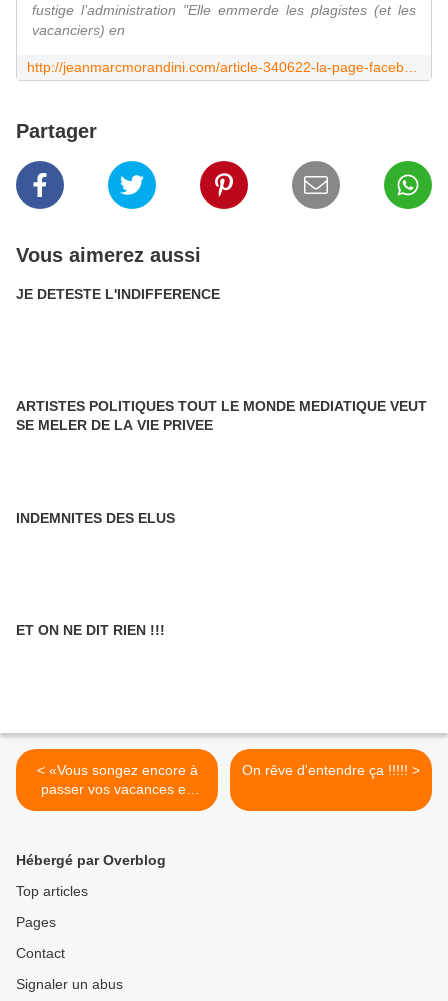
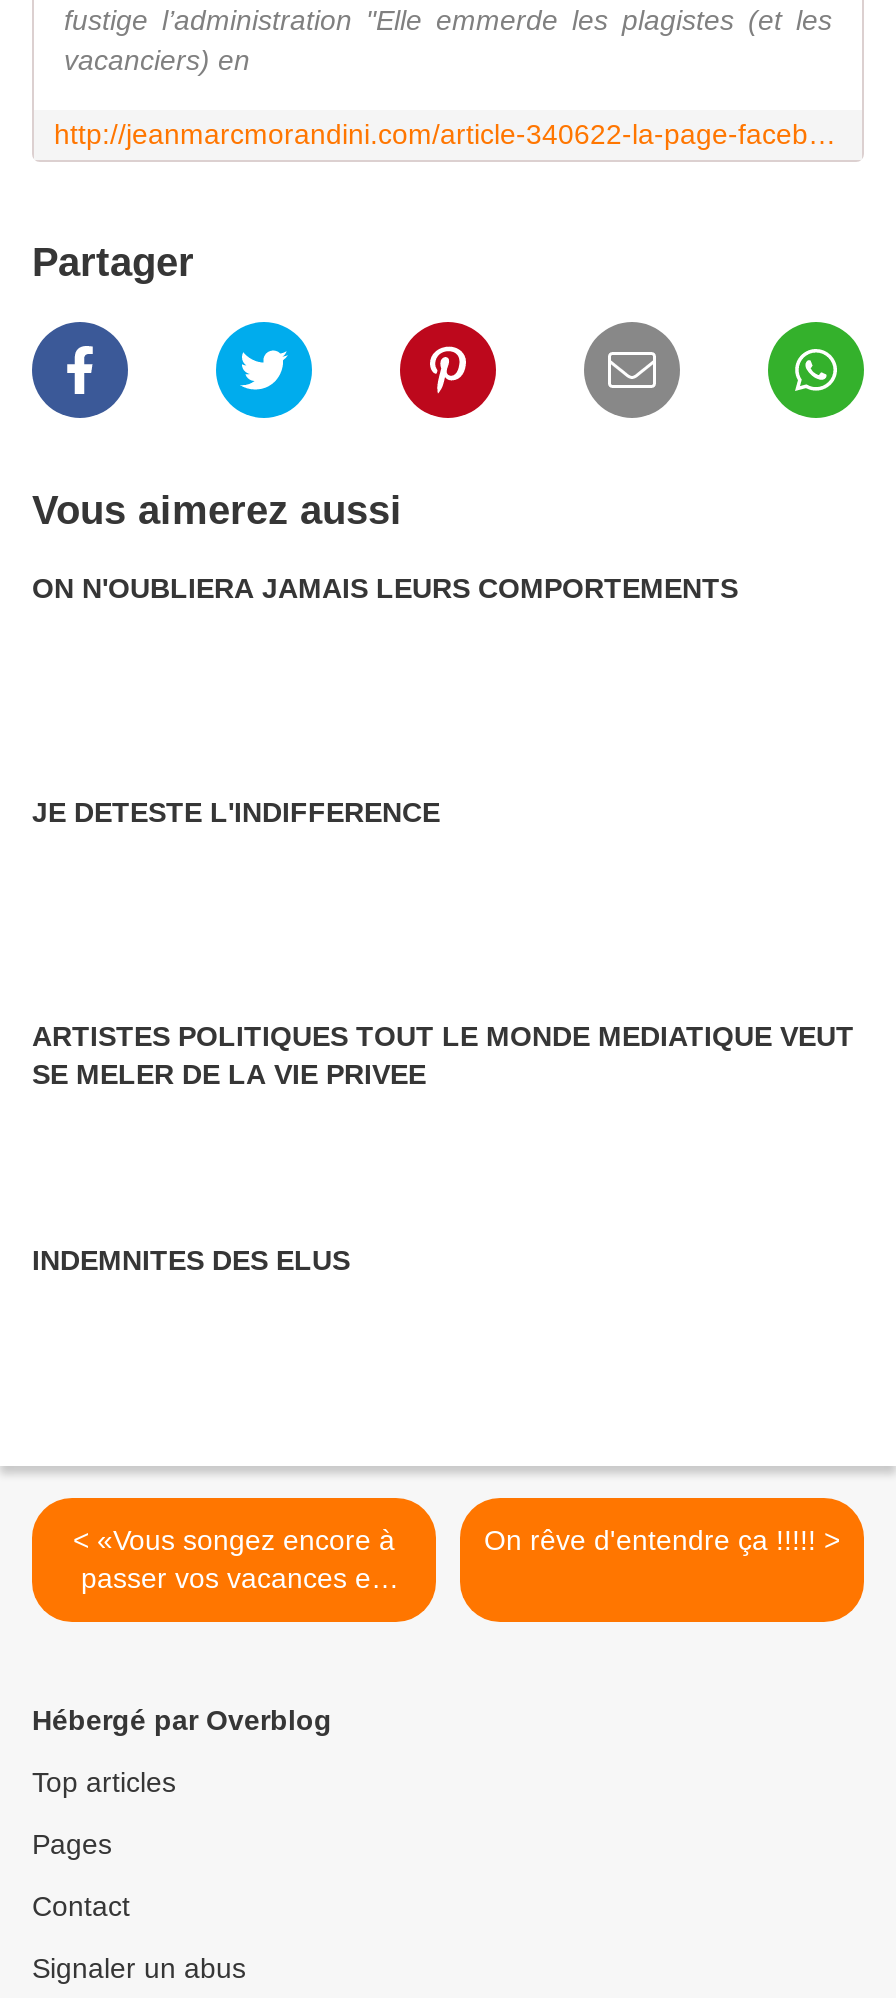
none -> [32,572,738,604] ON N'OUBLIERA JAMAIS LEURS COMPORTEMENTS
moved [16,286,427,526] -> [32,796,854,1276]: JE DETESTE L'INDIFFERENCE | ARTISTES POLITIQUES TOUT LE MONDE MEDIATIQUE VEUT | SE MELER DE LA VIE PRIVEE | INDEMNITES DES ELUS
[16,622,165,638] ET ON NE DIT RIEN !!! -> none

